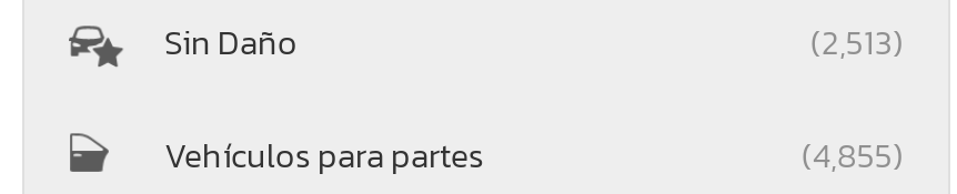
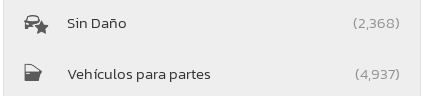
[810,16,904,67] (2,513) -> [353,10,400,33] (2,368)
[802,129,904,180] (4,855) -> [355,61,400,84] (4,937)

